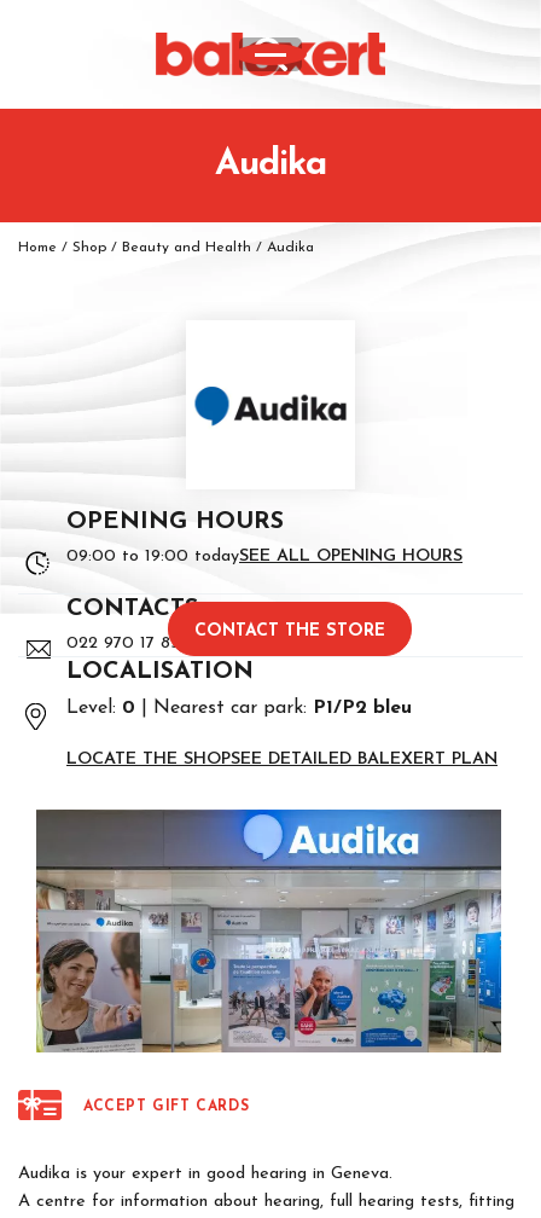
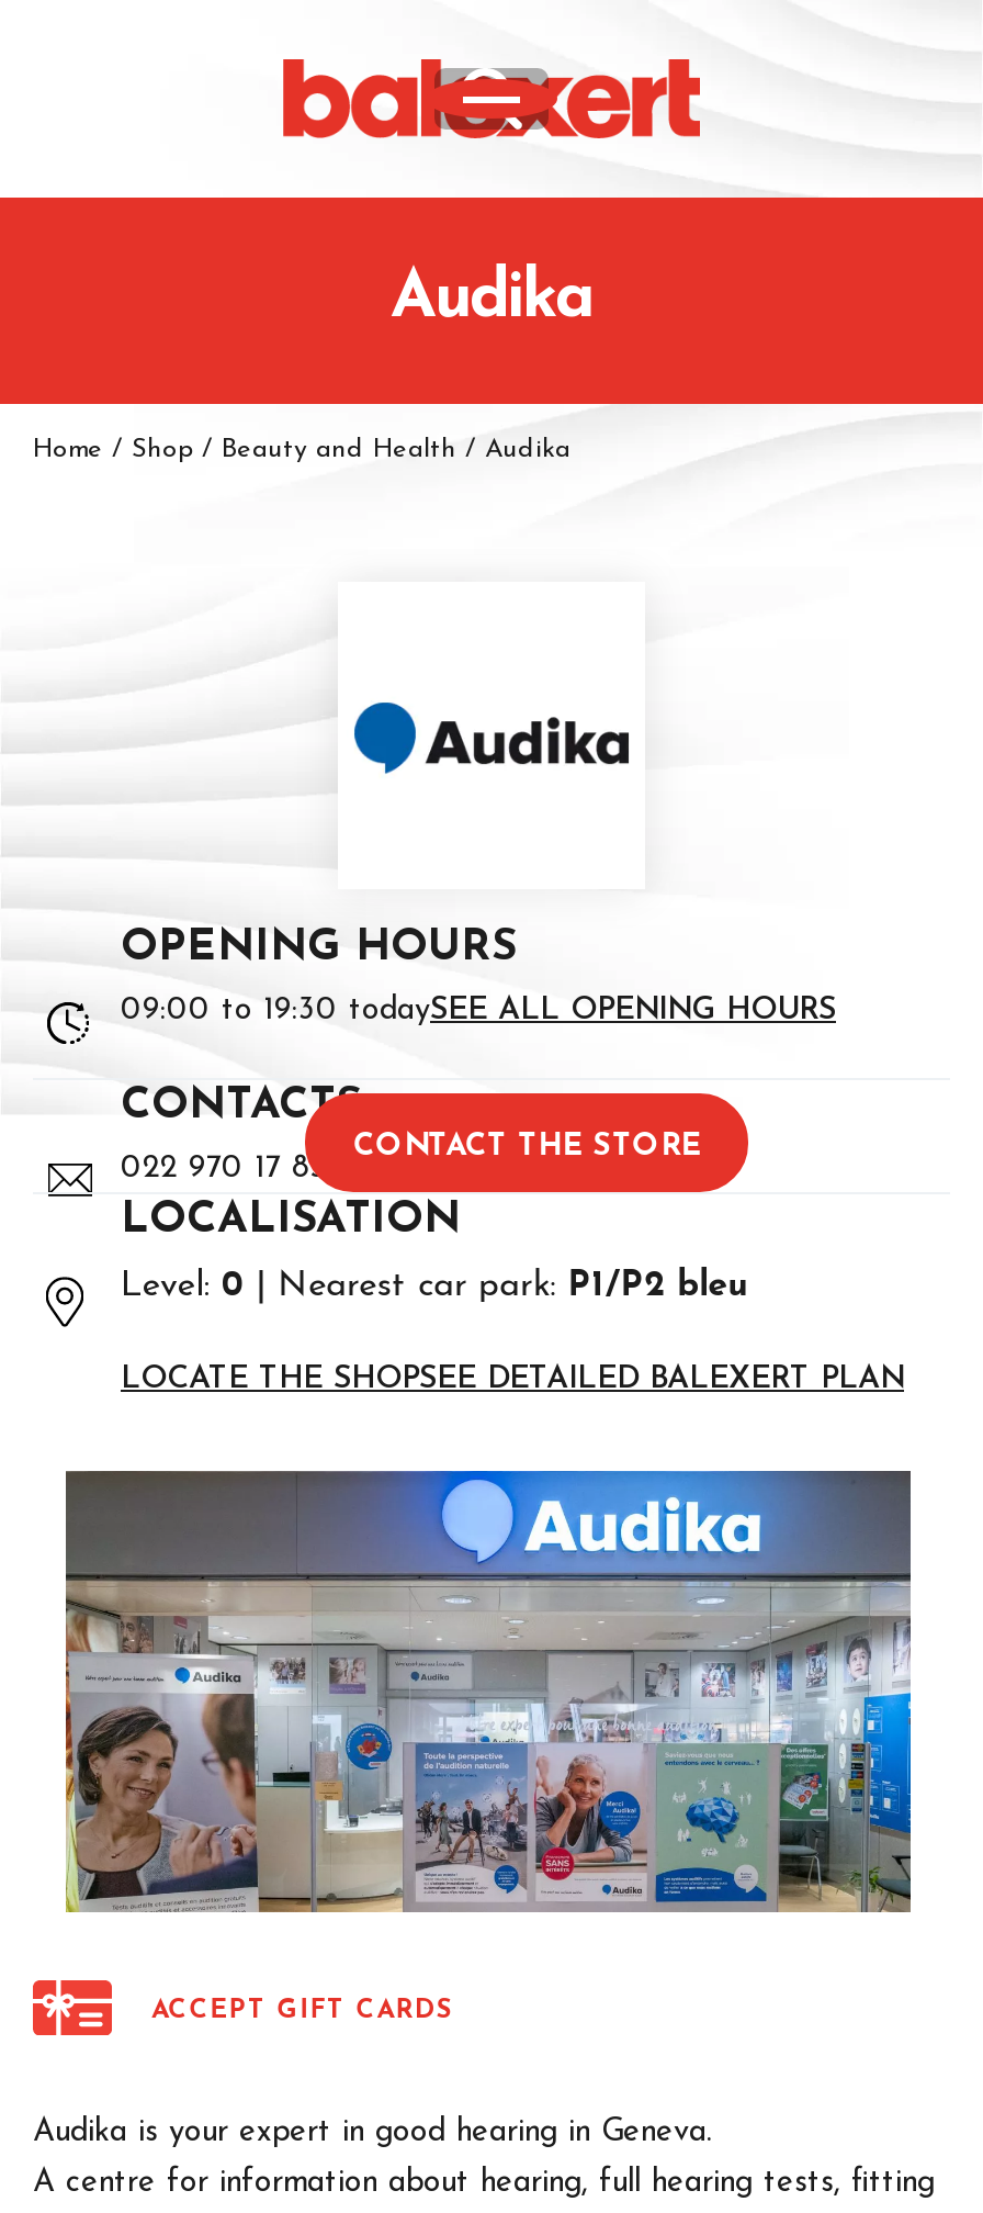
[66,547,463,565] 09:00 to 19:00 todaySEE ALL OPENING HOURS -> [121,995,836,1027] 09:00 to 19:30 todaySEE ALL OPENING HOURS

